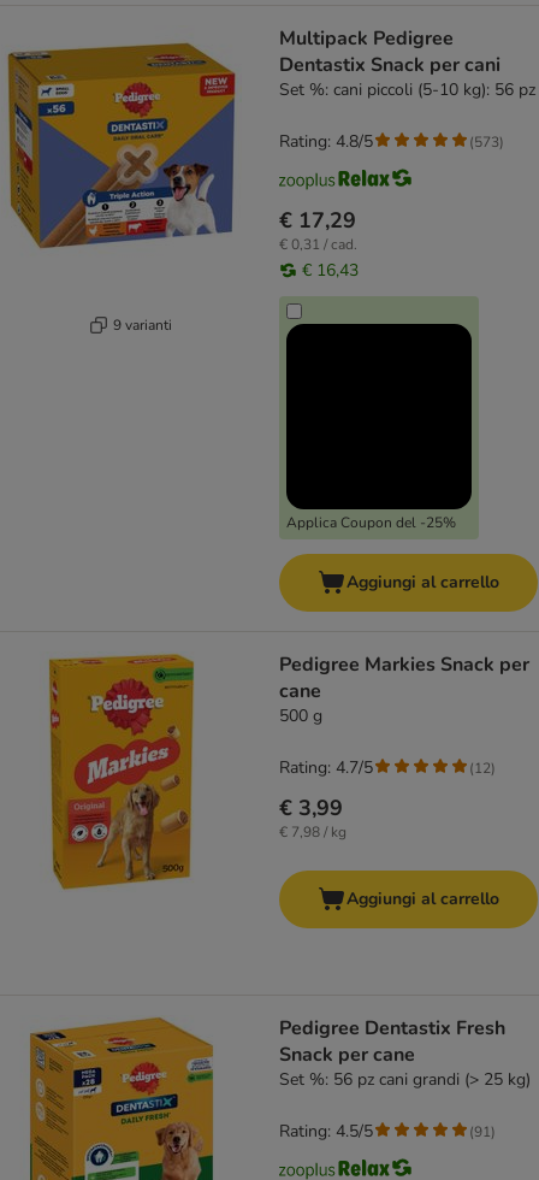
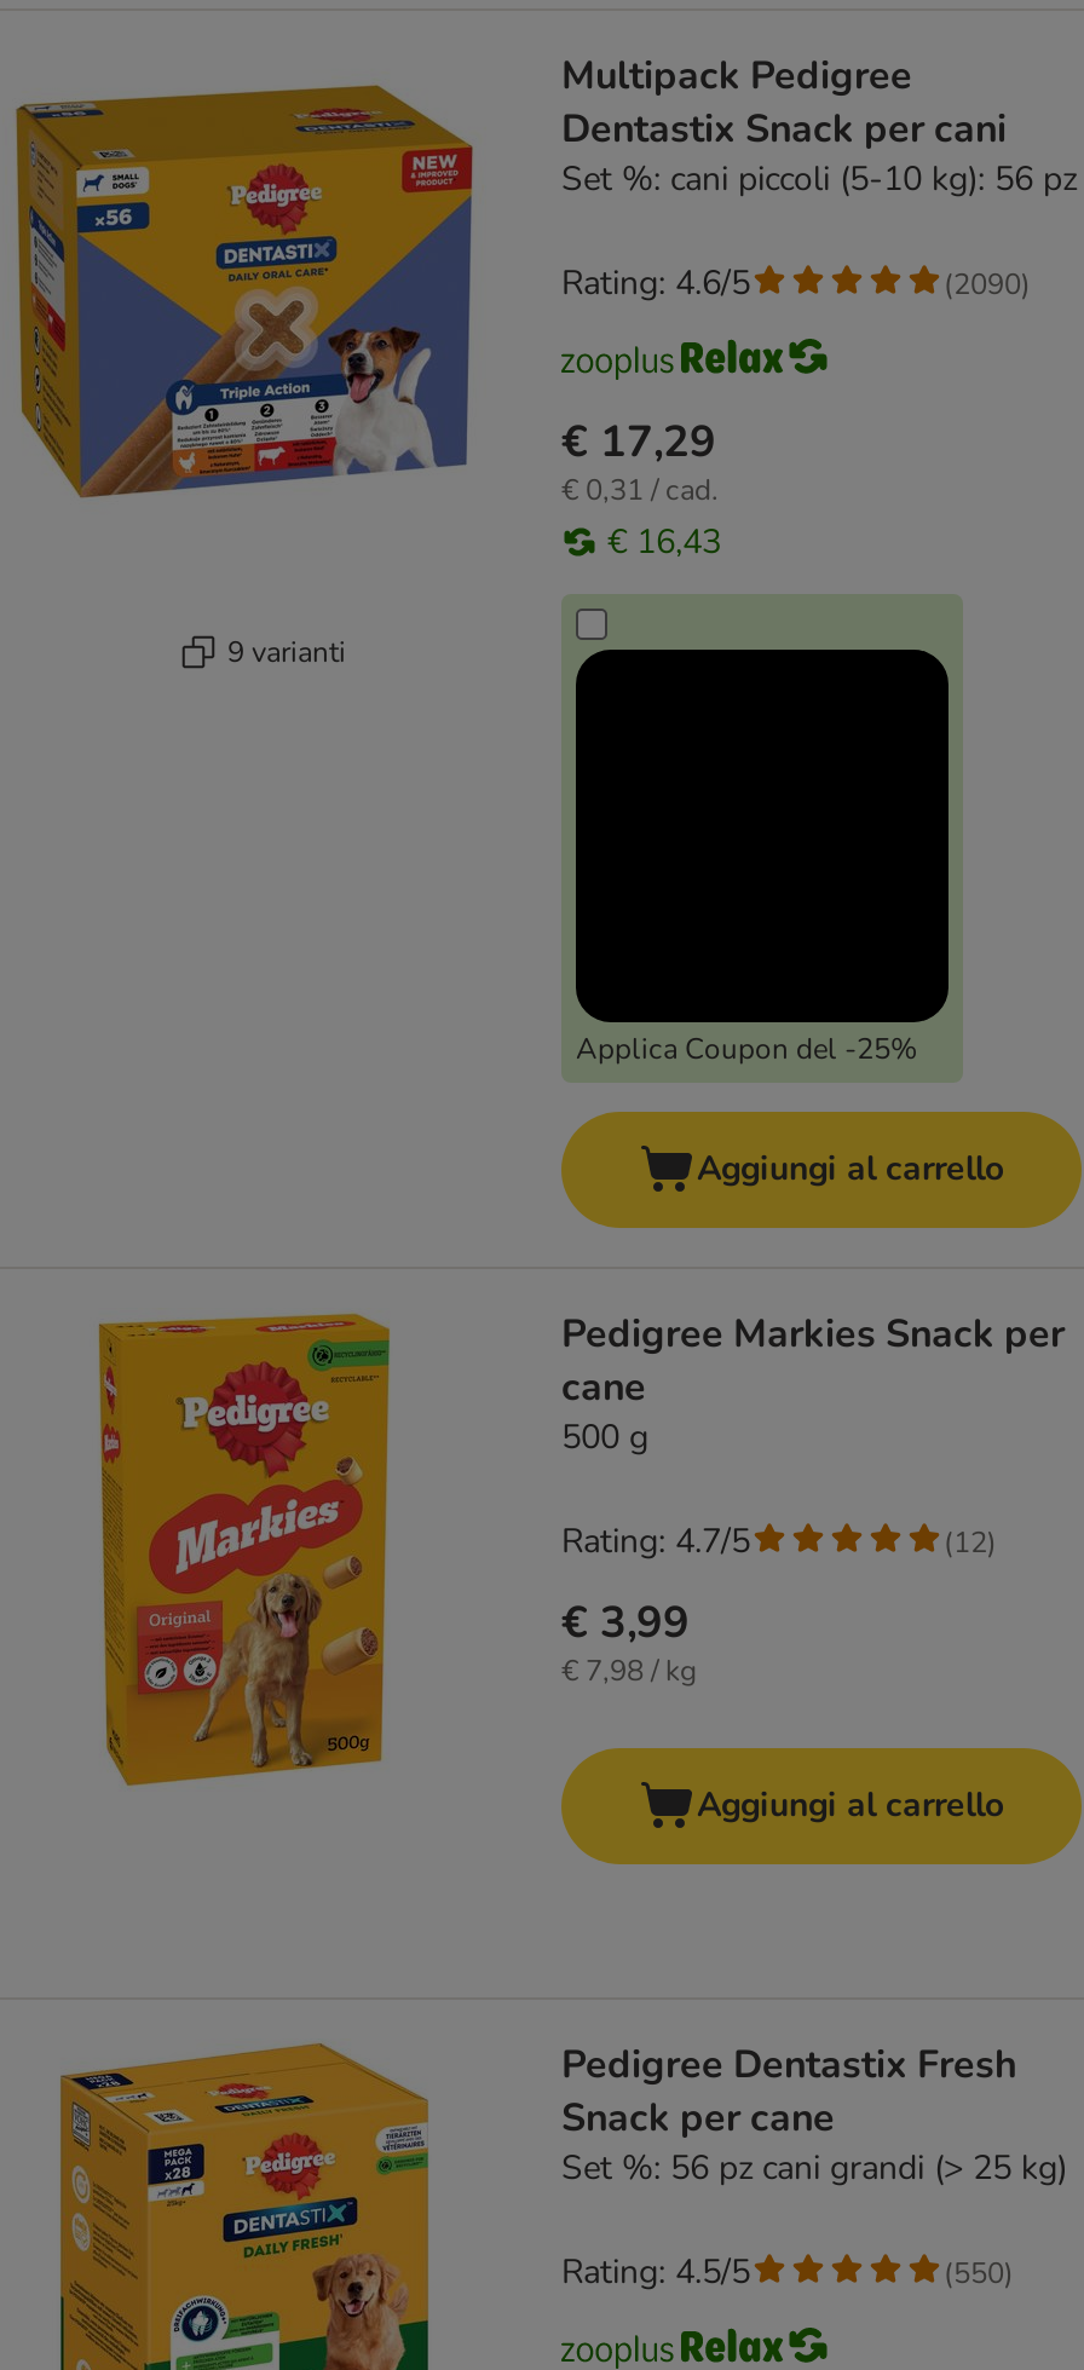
[279,130,373,153] Rating: 4.8/5 -> [561,260,750,306] Rating: 4.6/5
[469,132,504,151] (573) -> [944,264,1031,303] (2090)
[469,1122,496,1141] (91) -> [944,2253,1014,2292] (550)

